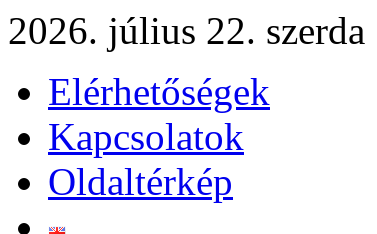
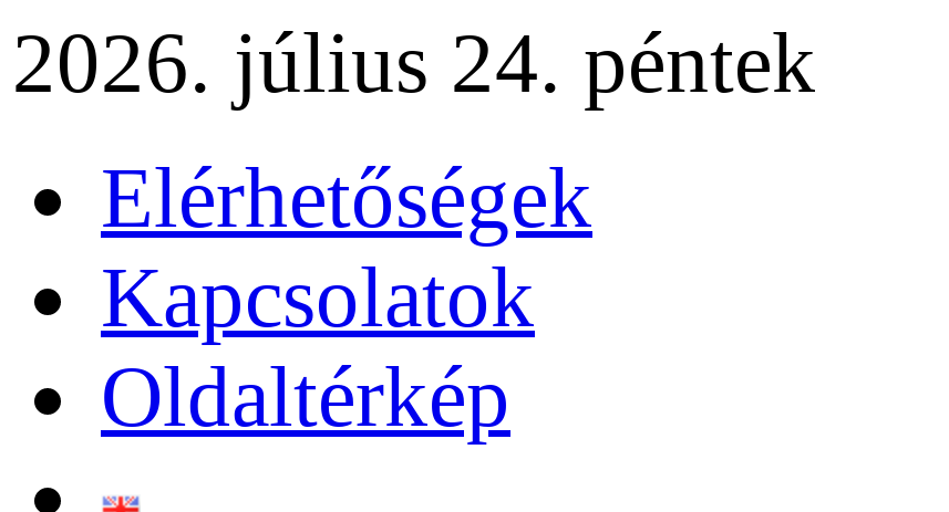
[8,9,365,52] 2026. július 22. szerda -> [12,14,816,109] 2026. július 24. péntek

